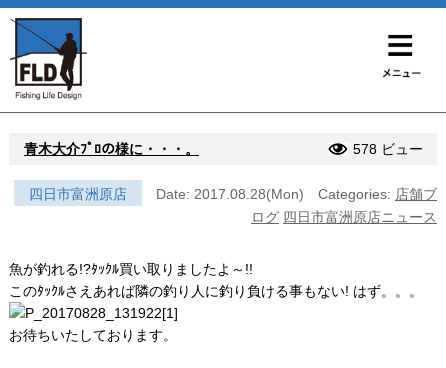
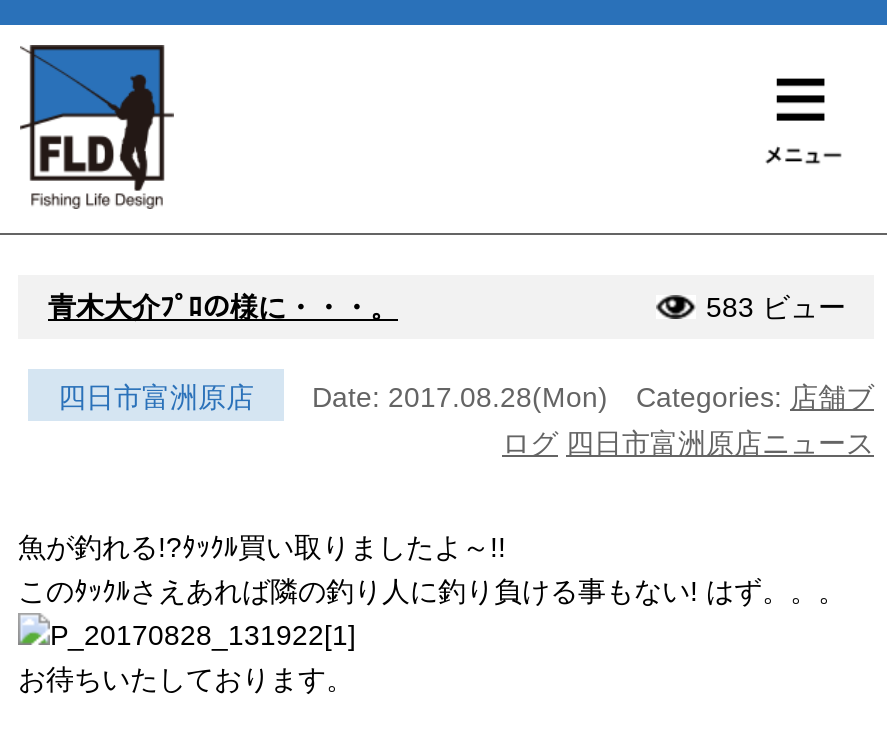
[353,140,423,156] 578 ビュー -> [706,290,846,322] 583 ビュー

